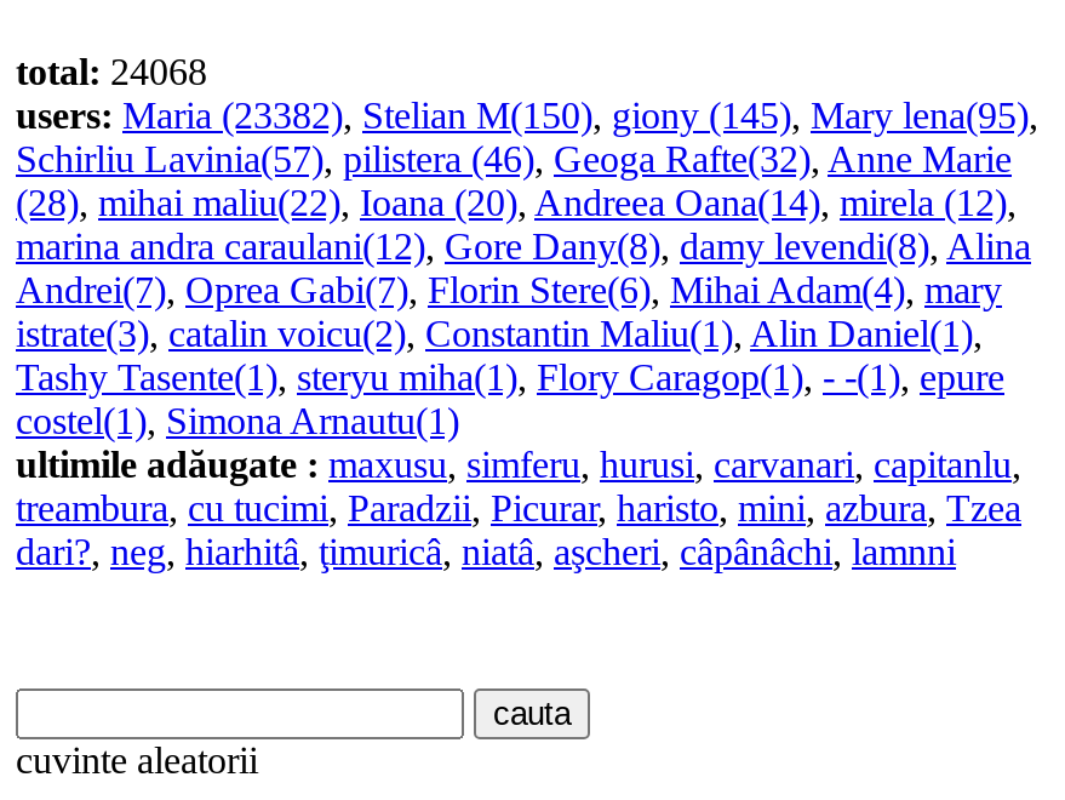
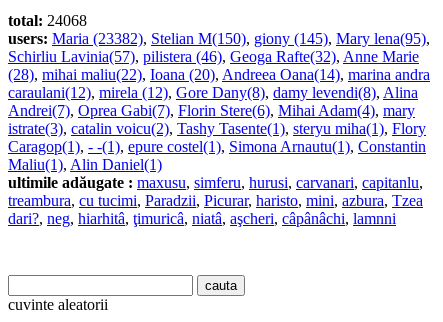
[16,182,1017,223] (28), mihai maliu(22), Ioana (20), Andreea Oana(14), mirela (12), -> [8,66,430,83] (28), mihai maliu(22), Ioana (20), Andreea Oana(14), marina andra
[16,225,1031,266] marina andra caraulani(12), Gore Dany(8), damy levendi(8), Alina -> [8,84,418,101] caraulani(12), mirela (12), Gore Dany(8), damy levendi(8), Alina
[16,312,1004,441] istrate(3), catalin voicu(2), Constantin Maliu(1), Alin Daniel(1), | Tashy Tasente(1), steryu miha(1), Flory Caragop(1), - -(1), epure | costel(1), Simona Arnautu(1) -> [8,120,426,173] istrate(3), catalin voicu(2), Tashy Tasente(1), steryu miha(1), Flory | Caragop(1), - -(1), epure costel(1), Simona Arnautu(1), Constantin | Maliu(1), Alin Daniel(1)

